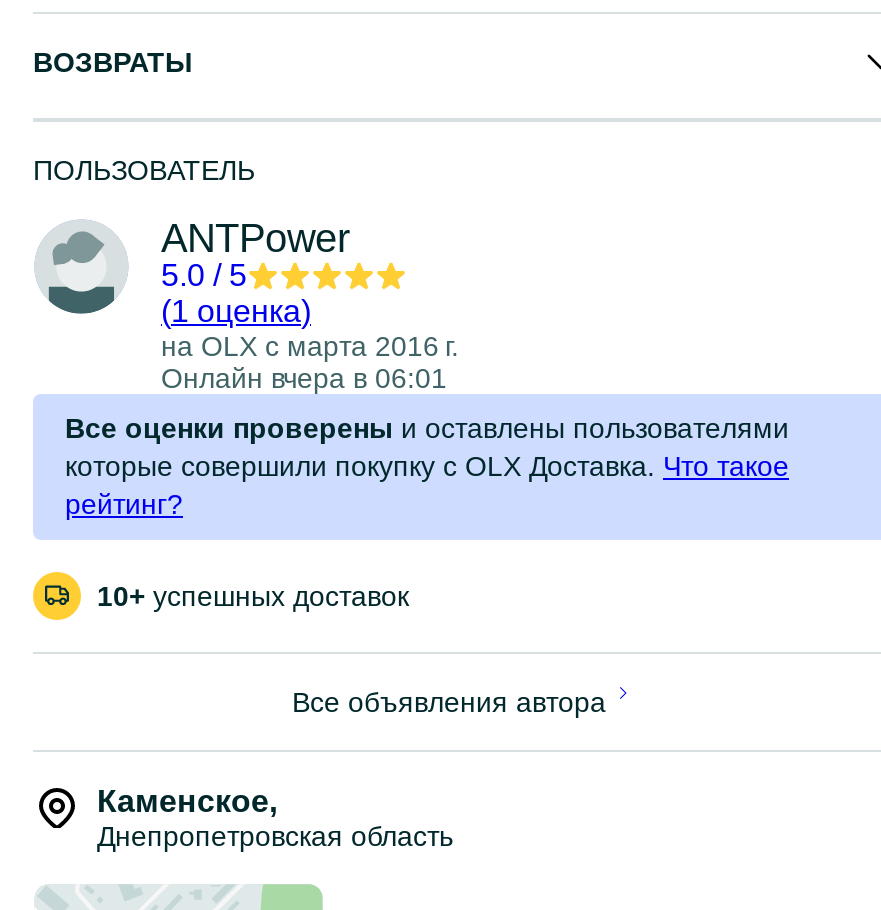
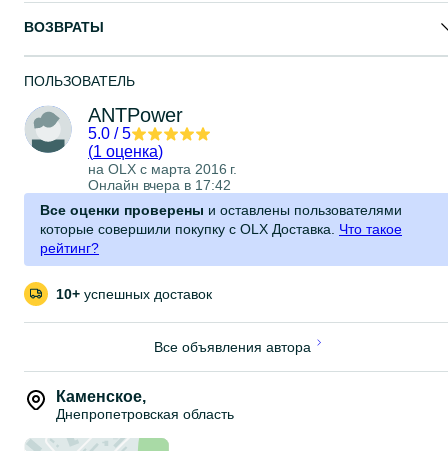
[161,362,447,394] Онлайн вчера в 06:01 -> [88,177,231,193] Онлайн вчера в 17:42

